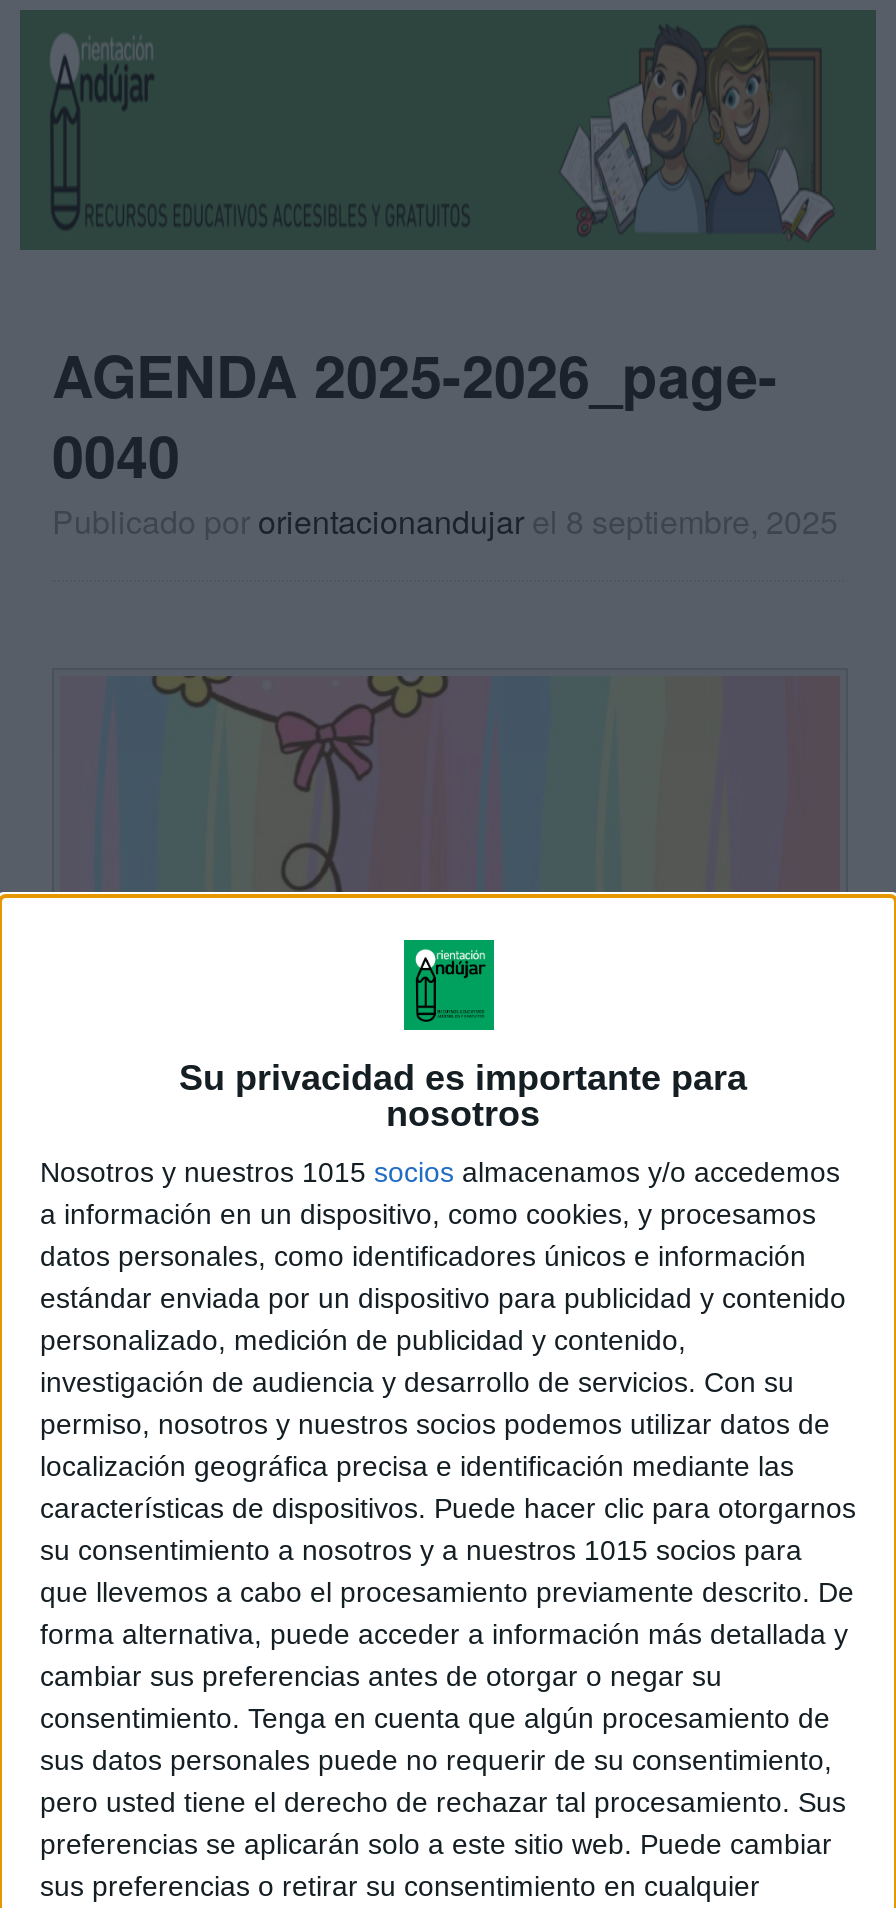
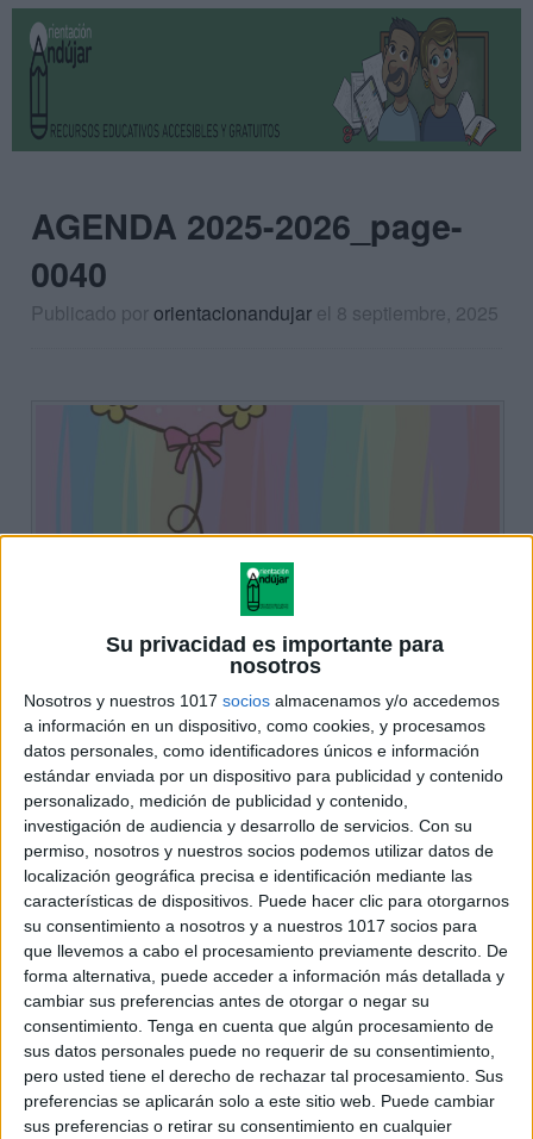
[40,1155,840,1187] Nosotros y nuestros 1015 socios almacenamos y/o accedemos -> [24,690,500,709] Nosotros y nuestros 1017 socios almacenamos y/o accedemos
[40,1533,802,1565] su consentimiento a nosotros y a nuestros 1015 socios para -> [24,916,477,935] su consentimiento a nosotros y a nuestros 1017 socios para

